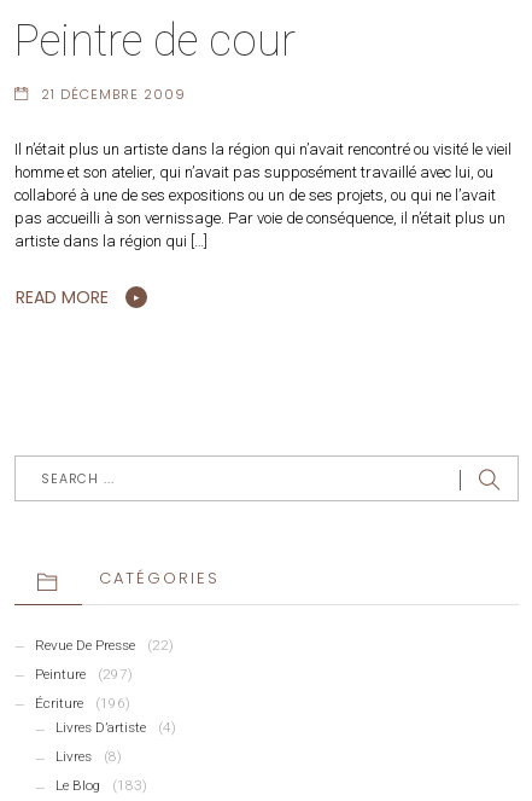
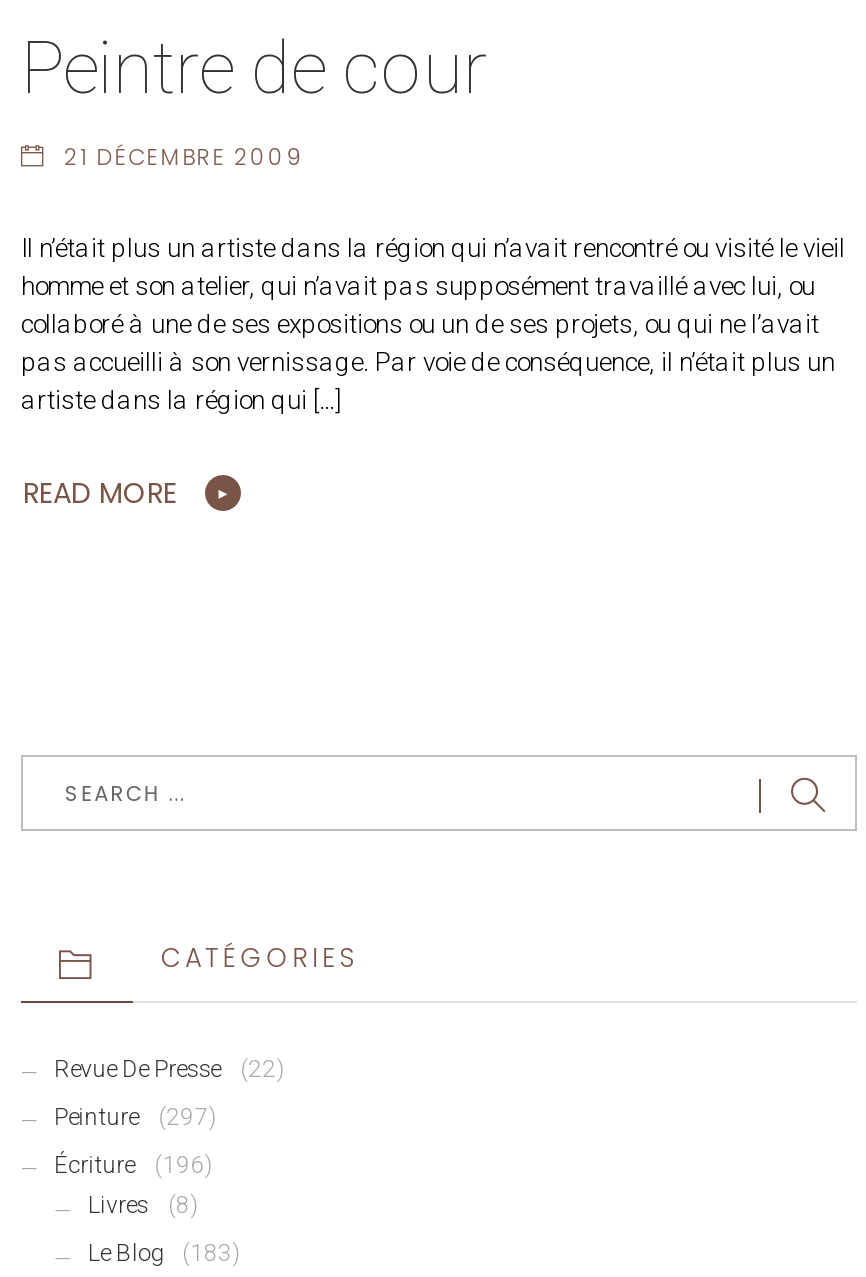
[55,719,176,736] Livres D’artiste (4) -> none

